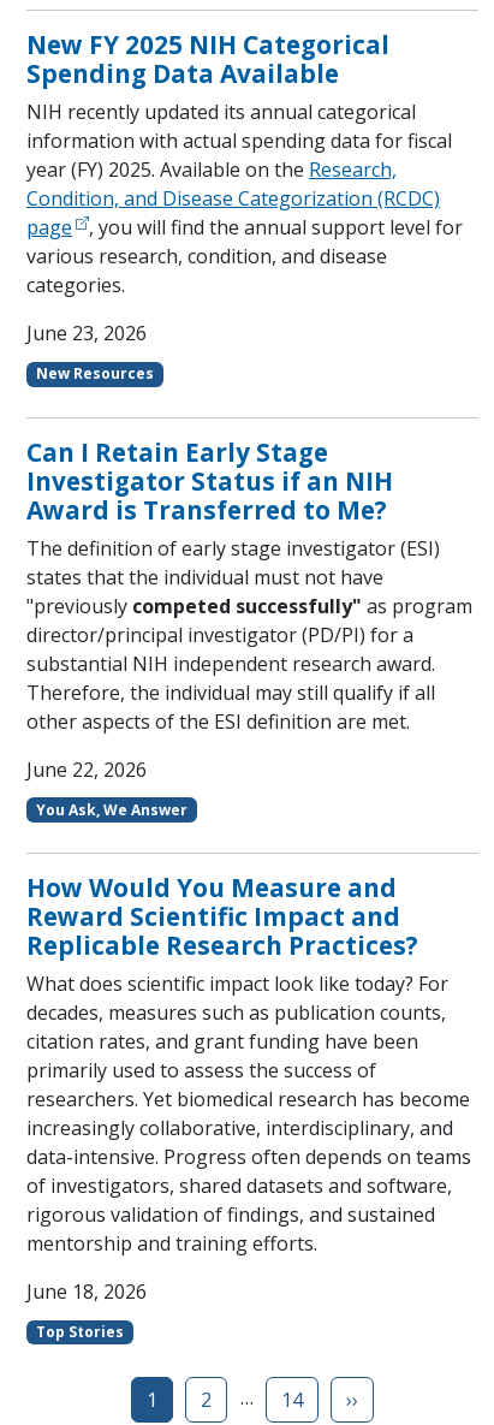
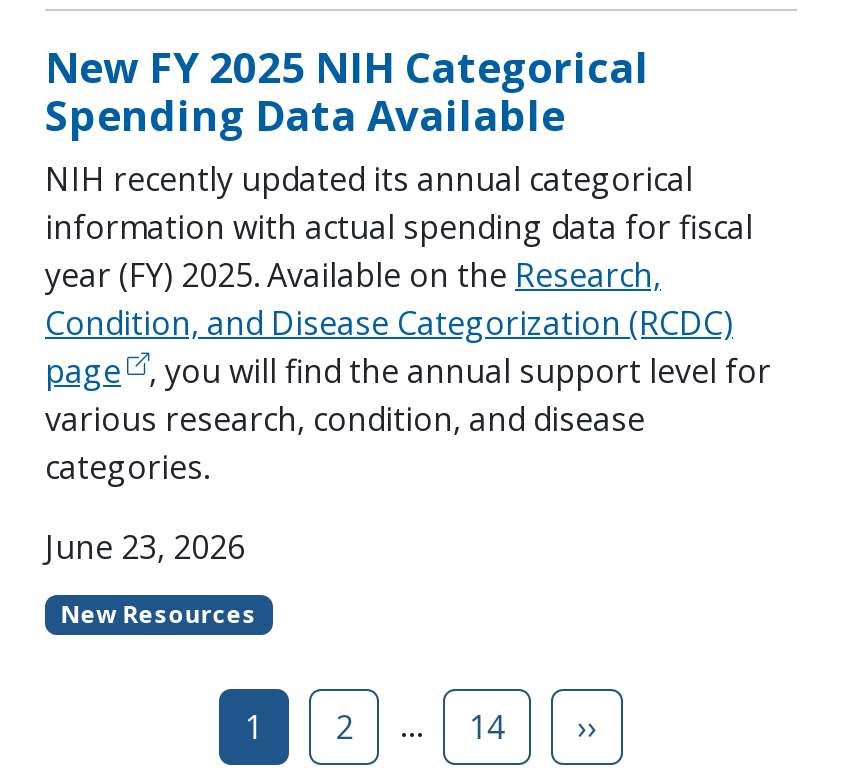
[26,435,472,1342] Can I Retain Early Stage | Investigator Status if an NIH | Award is Transferred to Me? | The definition of early stage investigator (ESI) | states that the individual must not have | "previously competed successfully" as program | director/principal investigator (PD/PI) for a | substantial NIH independent research award. | Therefore, the individual may still qualify if all | other aspects of the ESI definition are met. | June 22, 2026 | You Ask, We Answer | How Would You Measure and | Reward Scientific Impact and | Replicable Research Practices? | What does scientific impact look like today? For | decades, measures such as publication counts, | citation rates, and grant funding have been | primarily used to assess the success of | researchers. Yet biomedical research has become | increasingly collaborative, interdisciplinary, and | data-intensive. Progress often depends on teams | of investigators, shared datasets and software, | rigorous validation of findings, and sustained | mentorship and training efforts. | June 18, 2026 | Top Stories -> none

